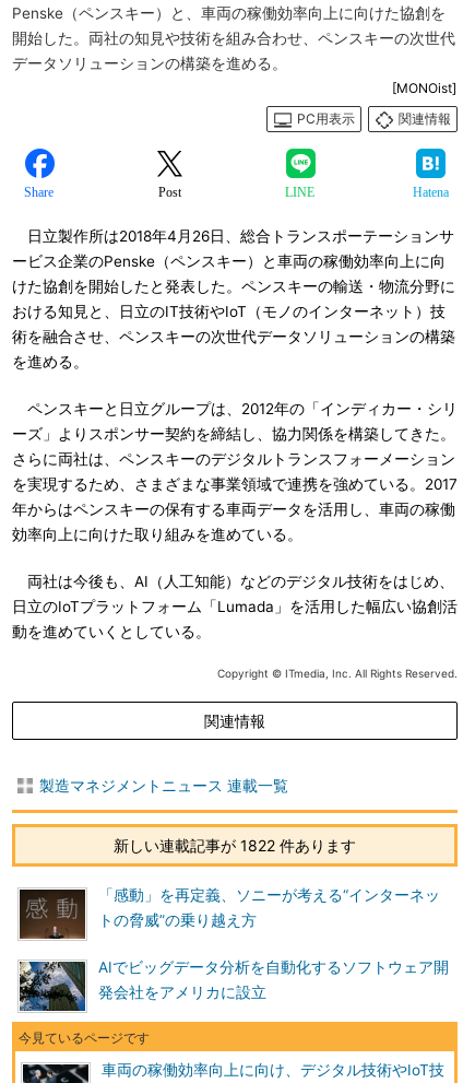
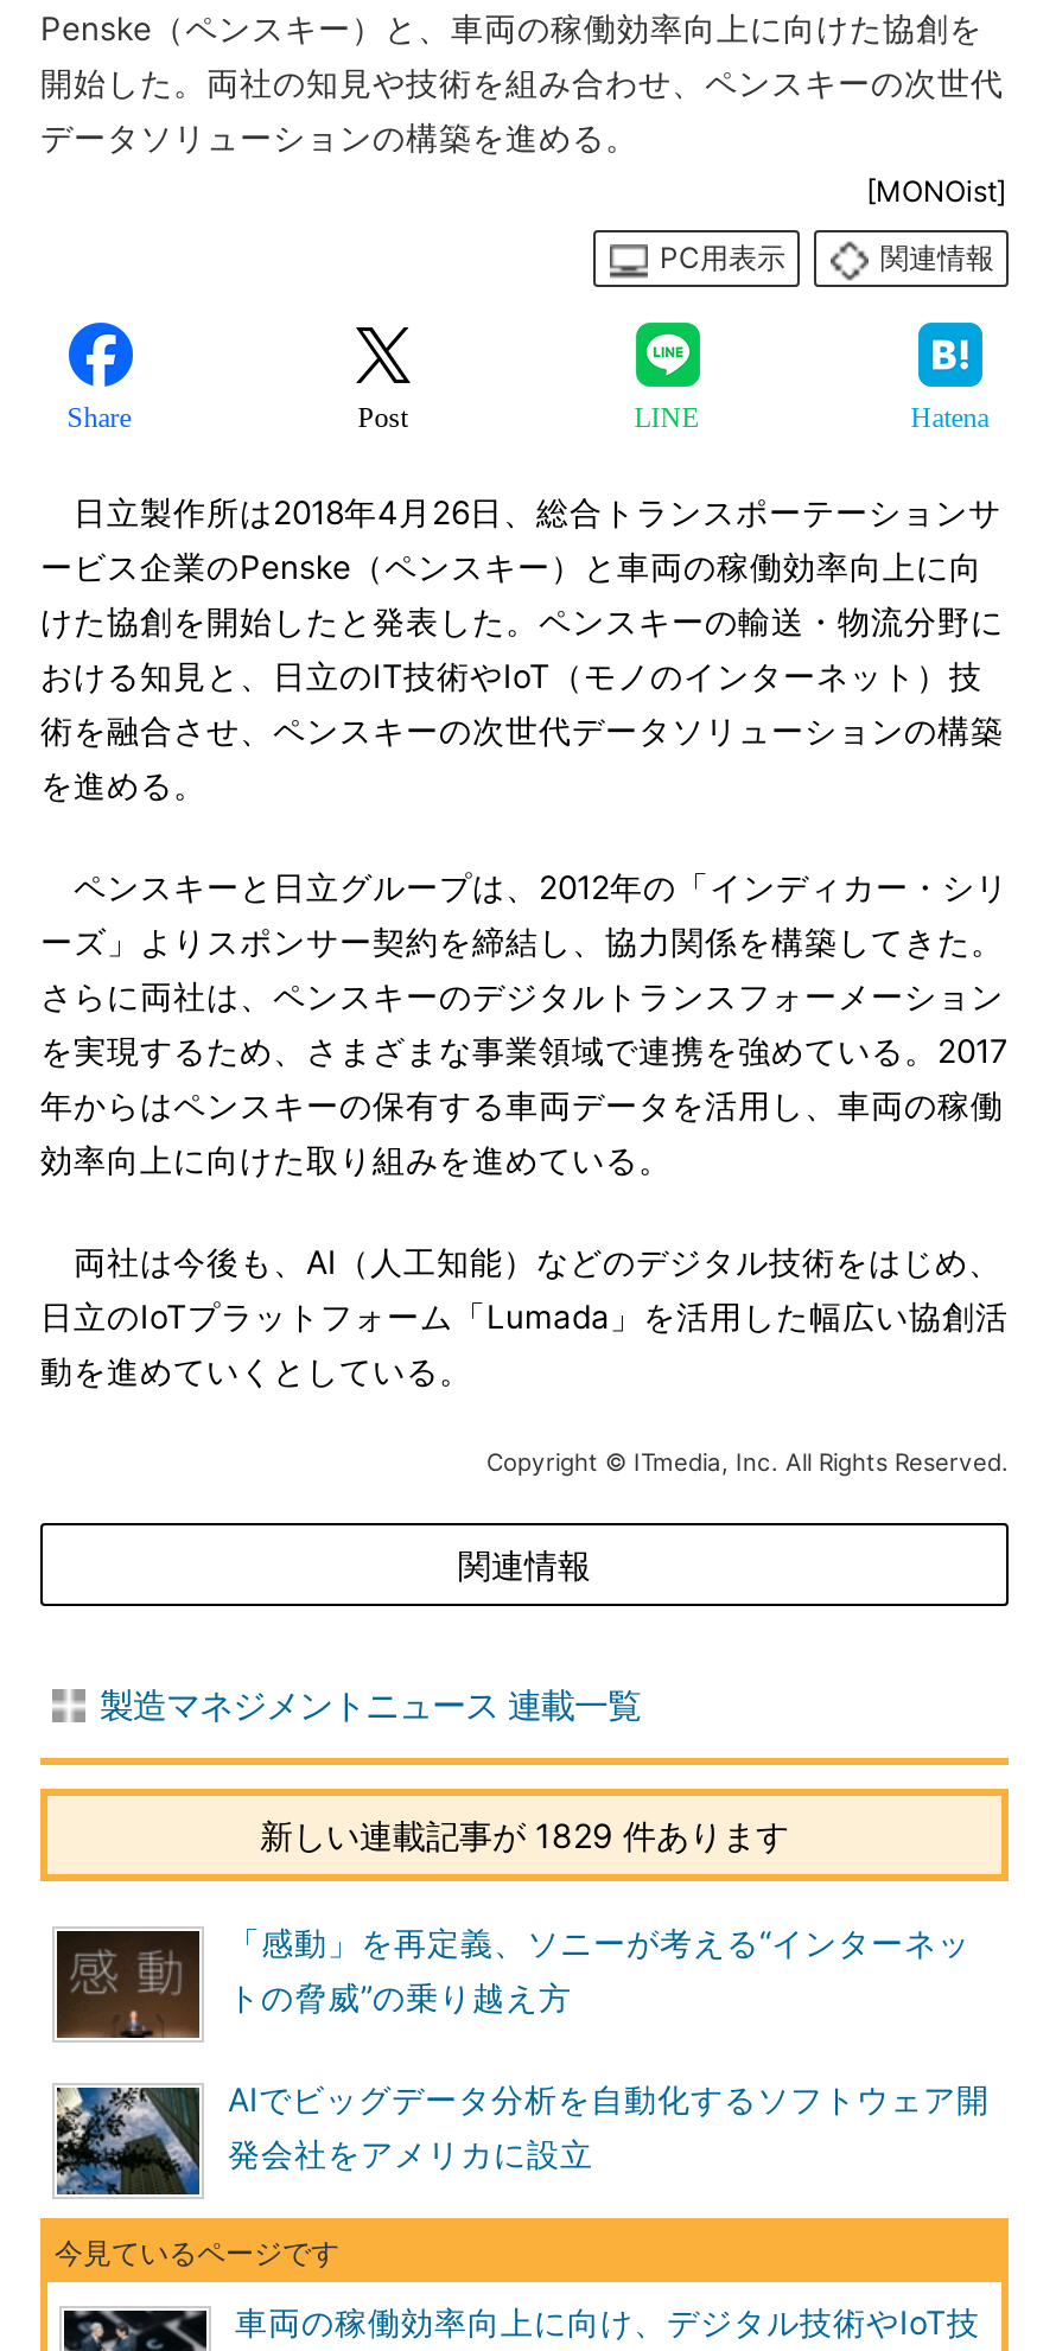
[114,836,356,855] 新しい連載記事が 1822 件あります -> [260,1815,789,1855] 新しい連載記事が 1829 件あります

